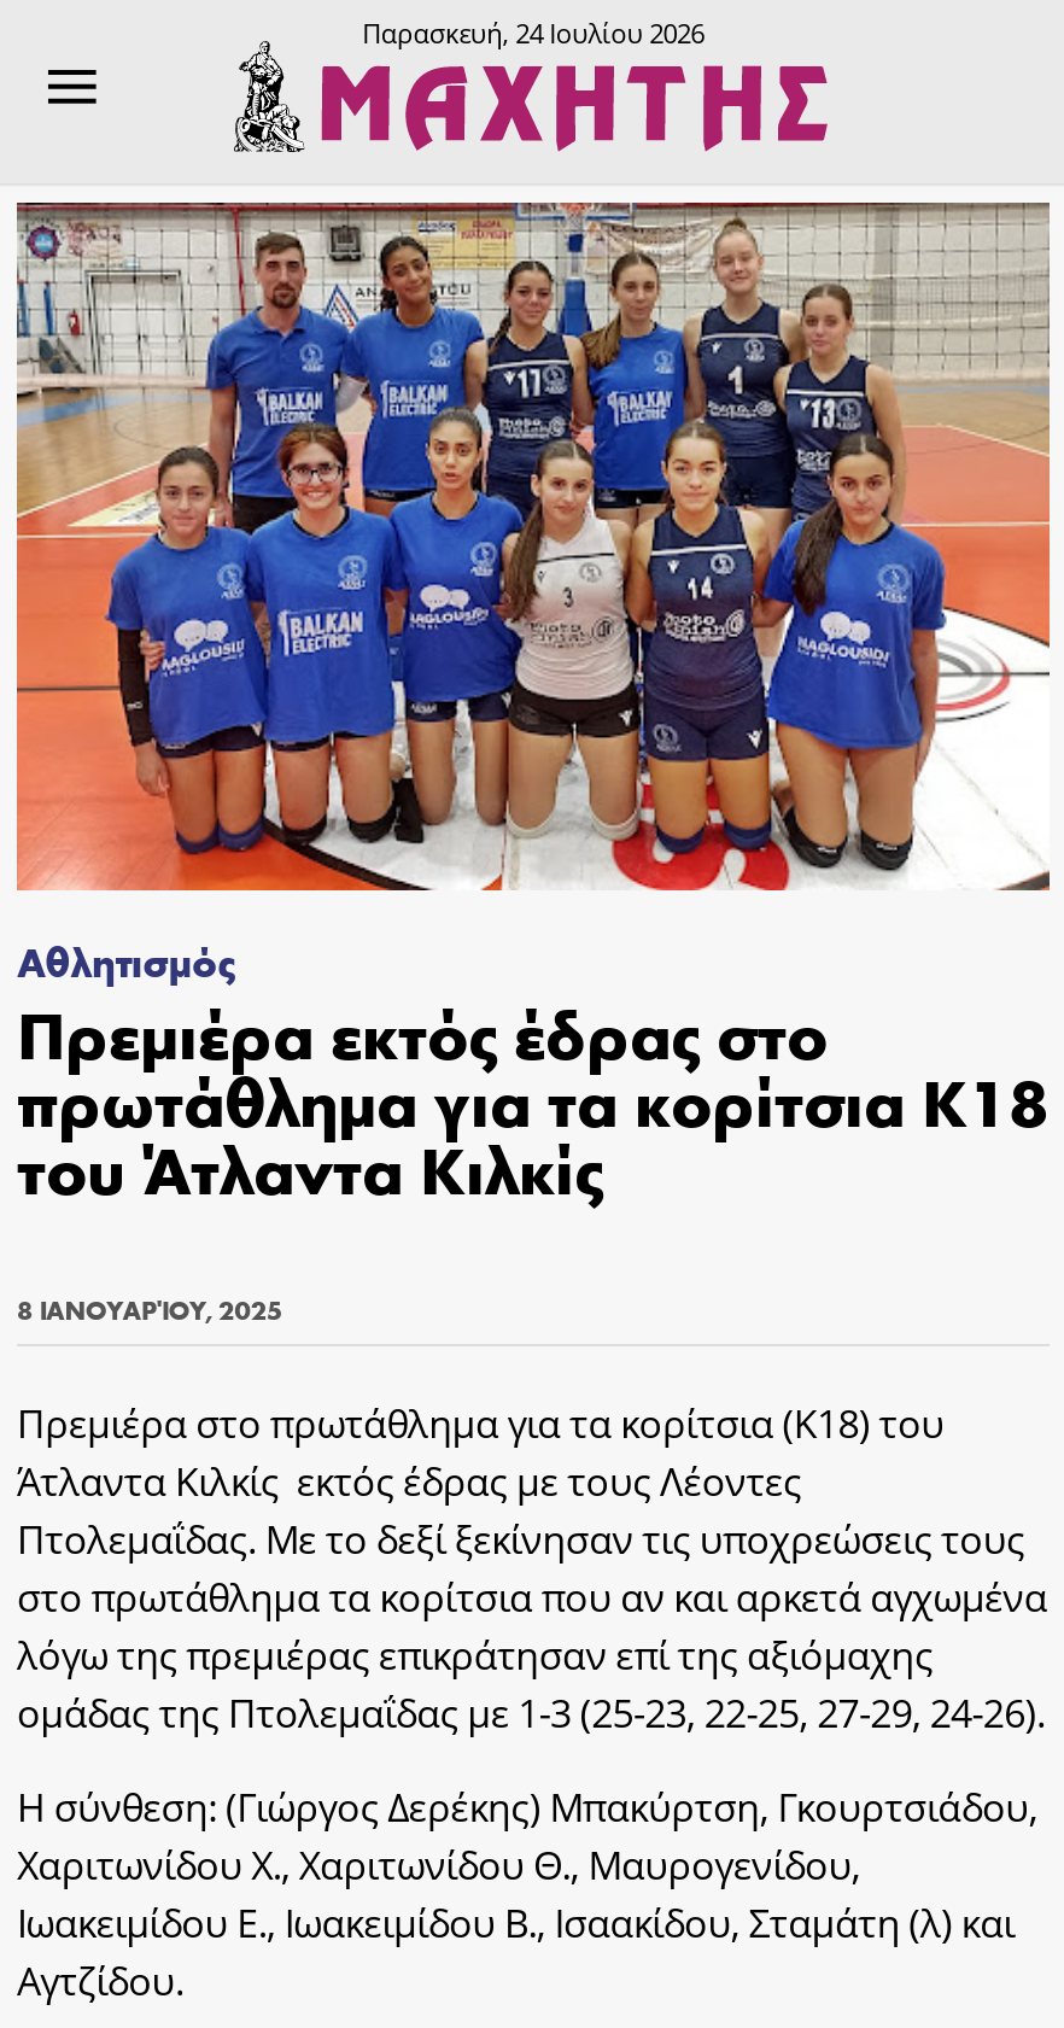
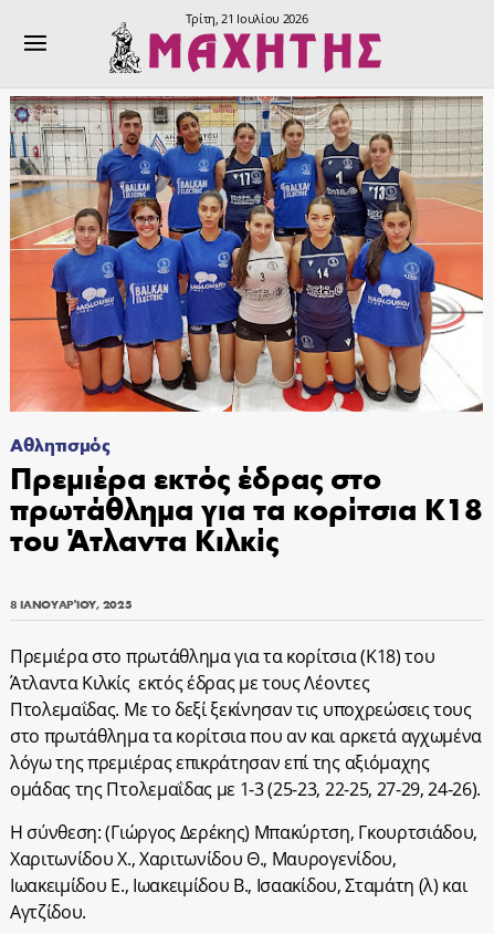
[362,14,704,51] Παρασκευή, 24 Ιουλίου 2026 -> [185,10,308,27] Τρίτη, 21 Ιουλίου 2026

